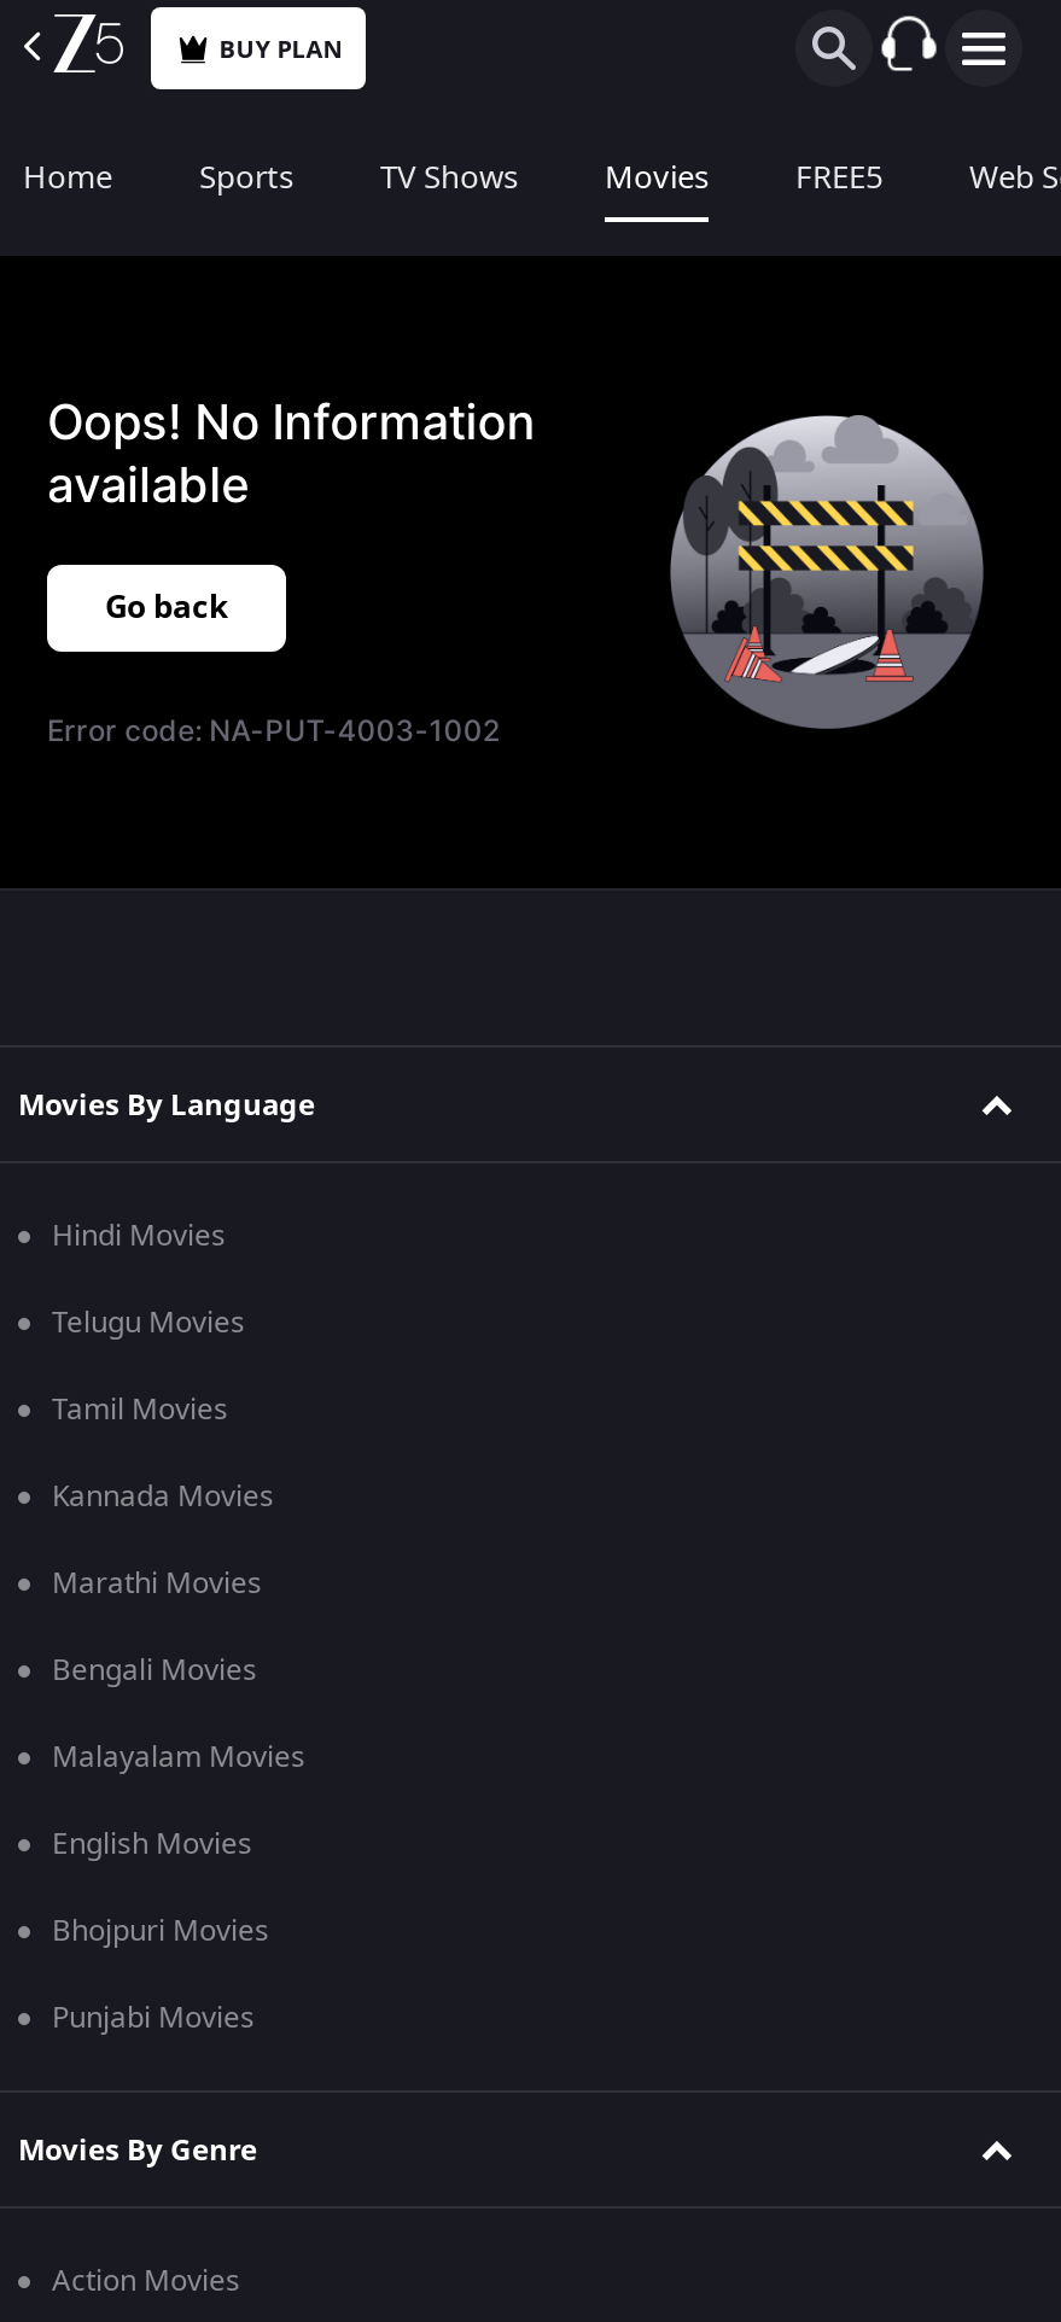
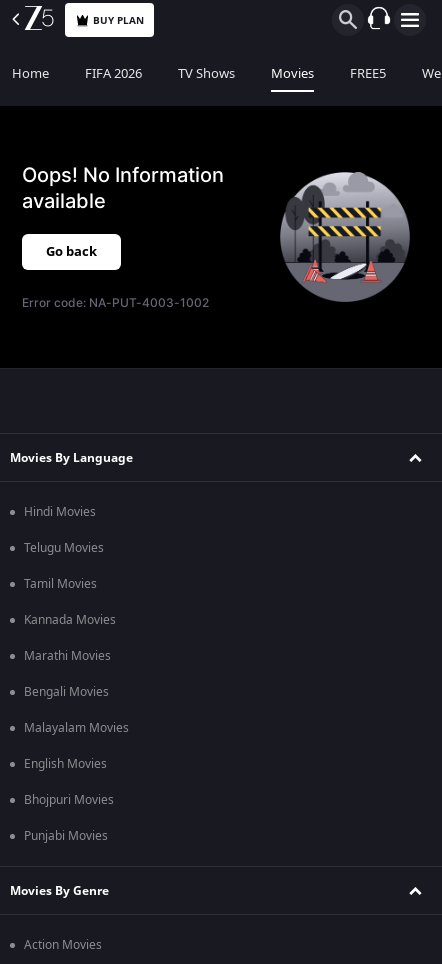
[199,154,293,200] Sports -> [85,64,142,83] FIFA 2026

